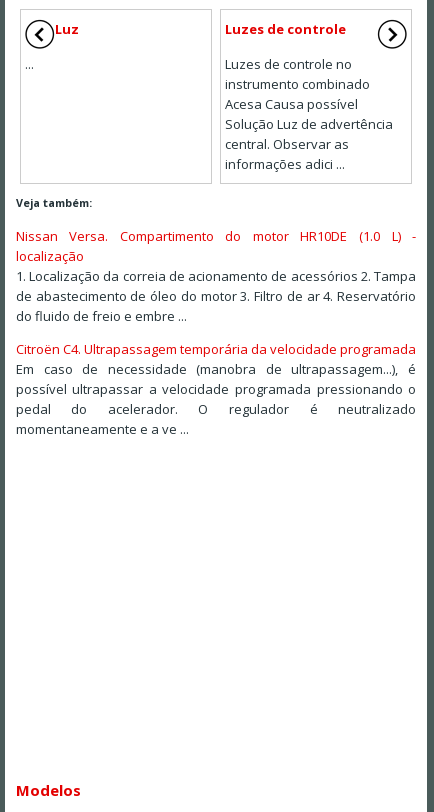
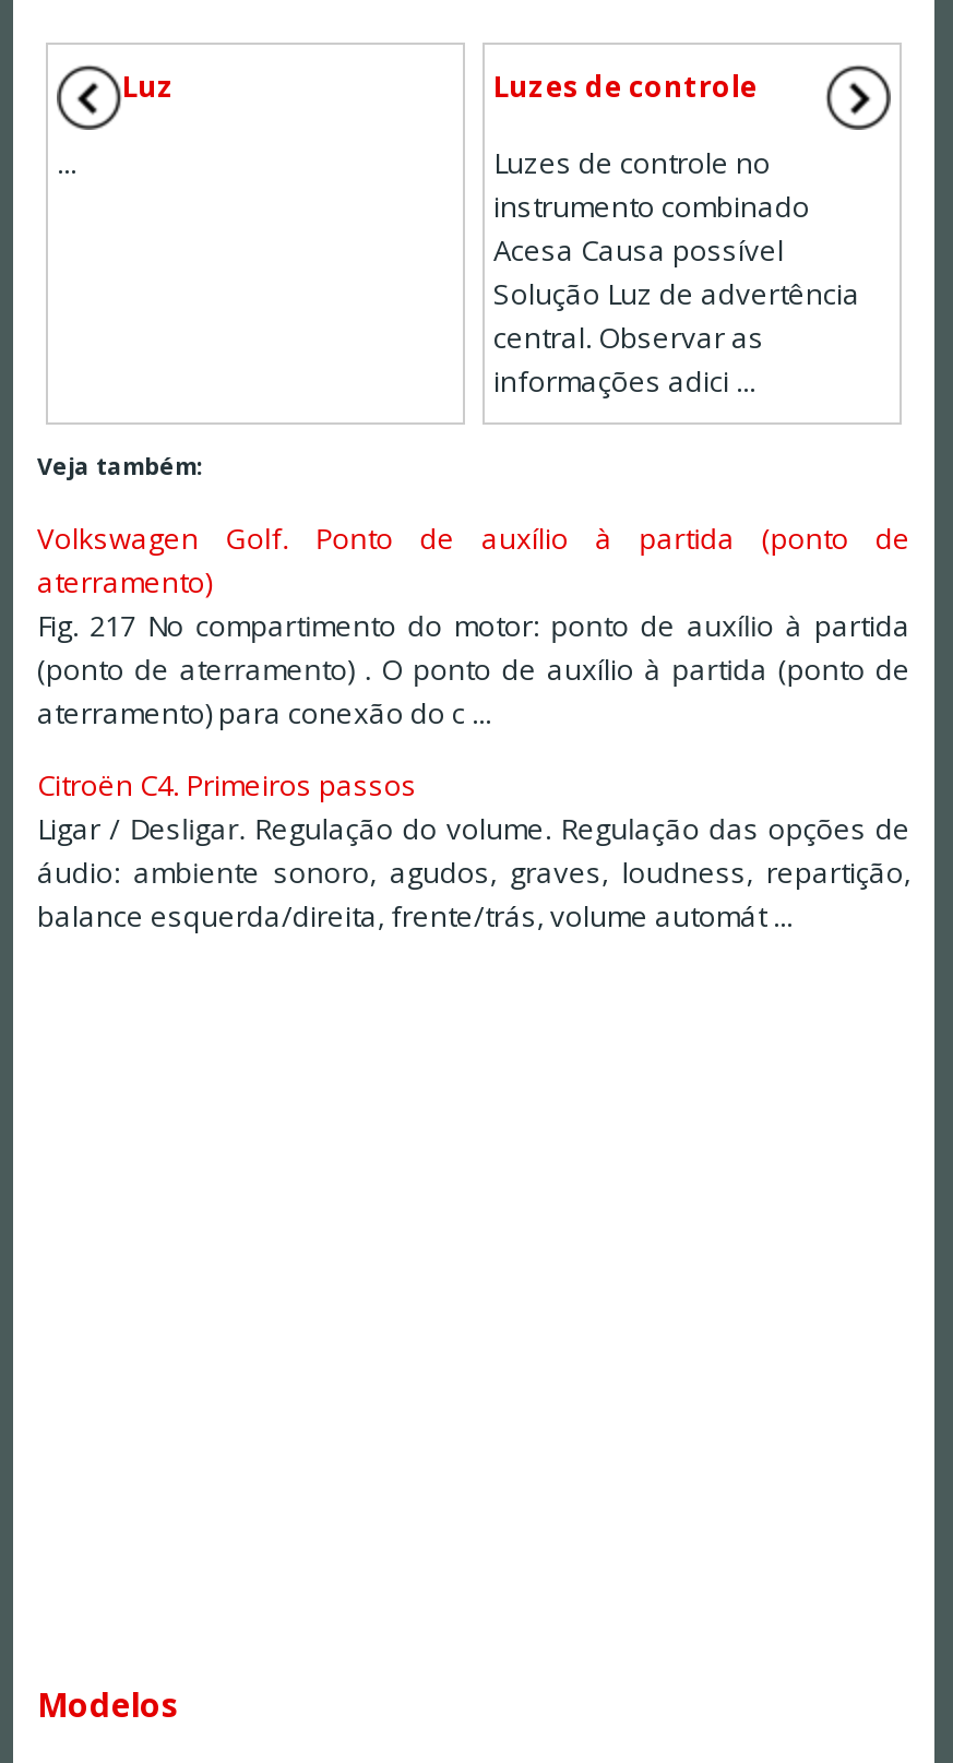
[16,227,416,325] Nissan Versa. Compartimento do motor HR10DE (1.0 L) - | localização | 1. Localização da correia de acionamento de acessórios 2. Tampa | de abastecimento de óleo do motor 3. Filtro de ar 4. Reservatório | do fluido de freio e embre ... -> [37,519,910,733] Volkswagen Golf. Ponto de auxílio à partida (ponto de | aterramento) | Fig. 217 No compartimento do motor: ponto de auxílio à partida | (ponto de aterramento) . O ponto de auxílio à partida (ponto de | aterramento) para conexão do c ...
[16,340,416,438] Citroën C4. Ultrapassagem temporária da velocidade programada | Em caso de necessidade (manobra de ultrapassagem...), é | possível ultrapassar a velocidade programada pressionando o | pedal do acelerador. O regulador é neutralizado | momentaneamente e a ve ... -> [37,765,910,936] Citroën C4. Primeiros passos | Ligar / Desligar. Regulação do volume. Regulação das opções de | áudio: ambiente sonoro, agudos, graves, loudness, repartição, | balance esquerda/direita, frente/trás, volume automát ...

